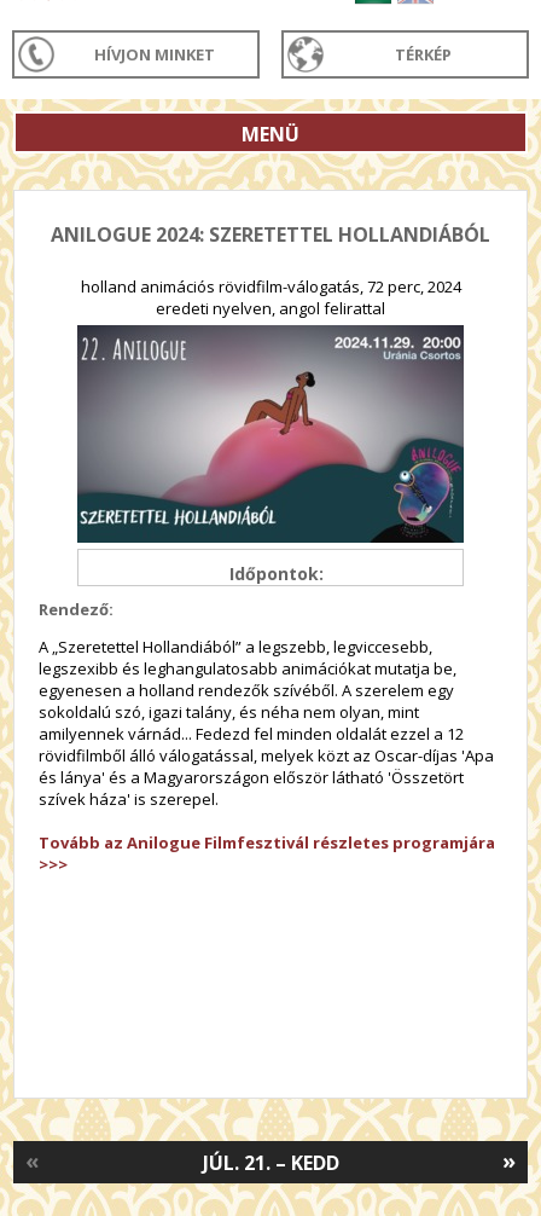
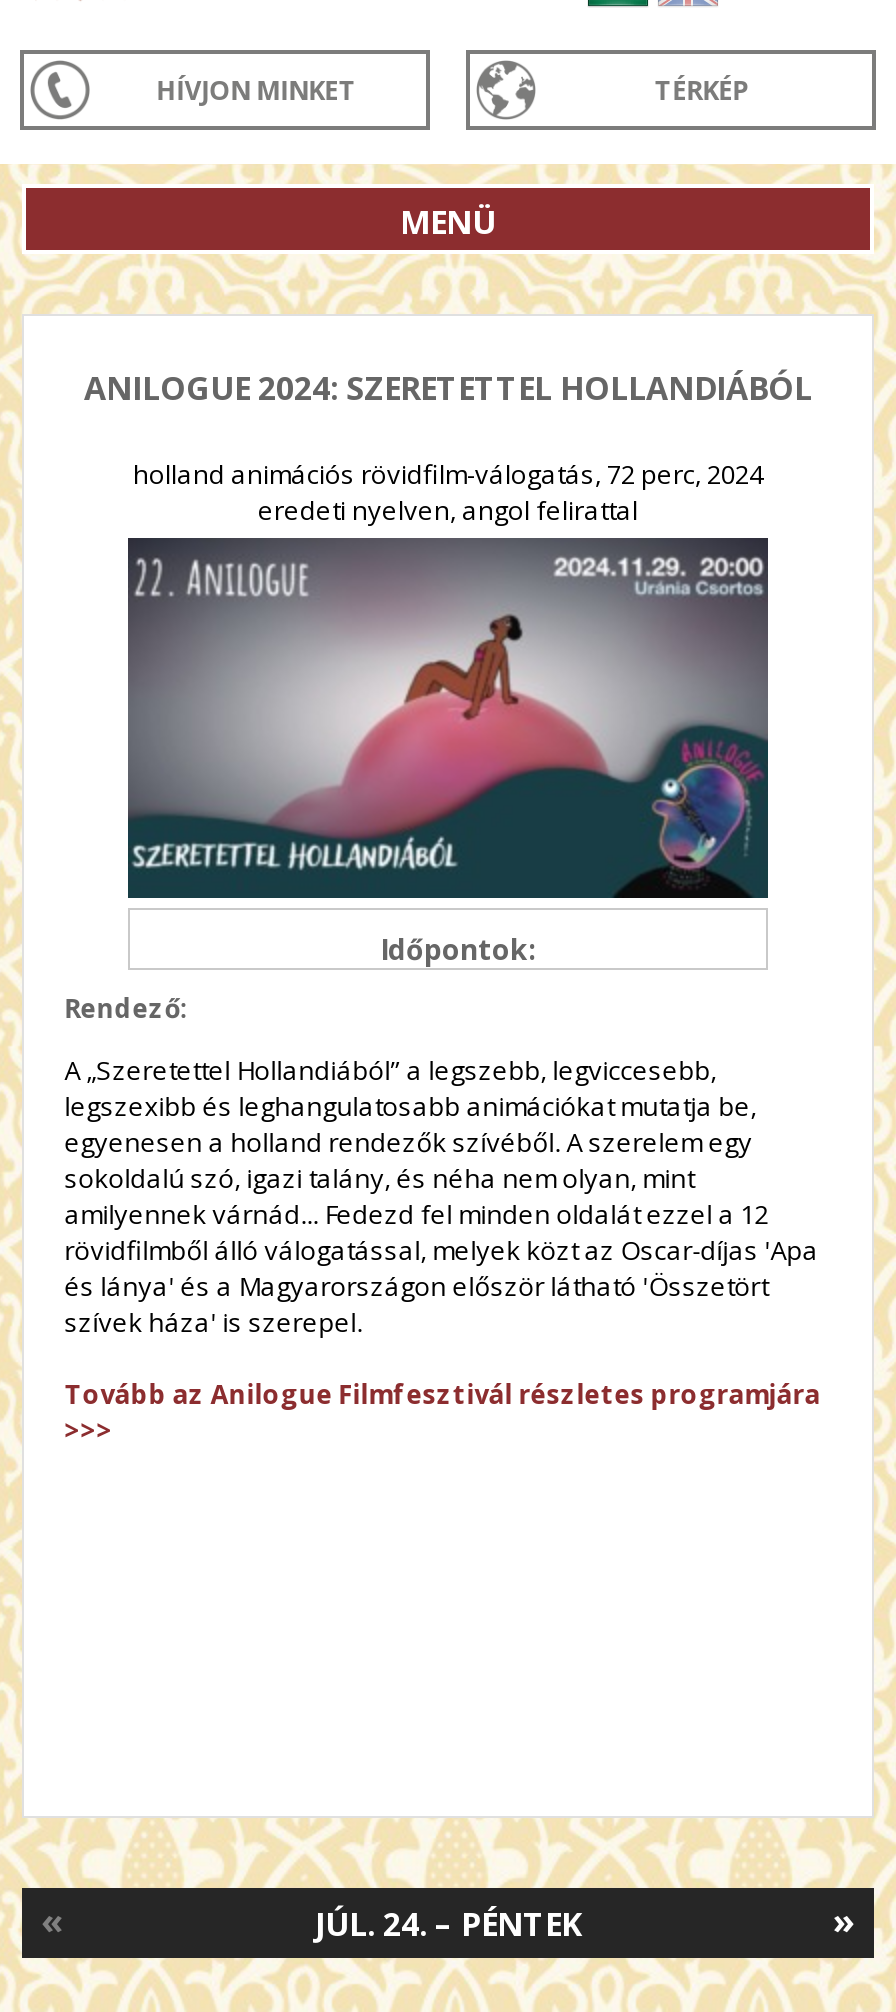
[202,1150,339,1176] JÚL. 21. – KEDD -> [315,1902,581,1946] JÚL. 24. – PÉNTEK

